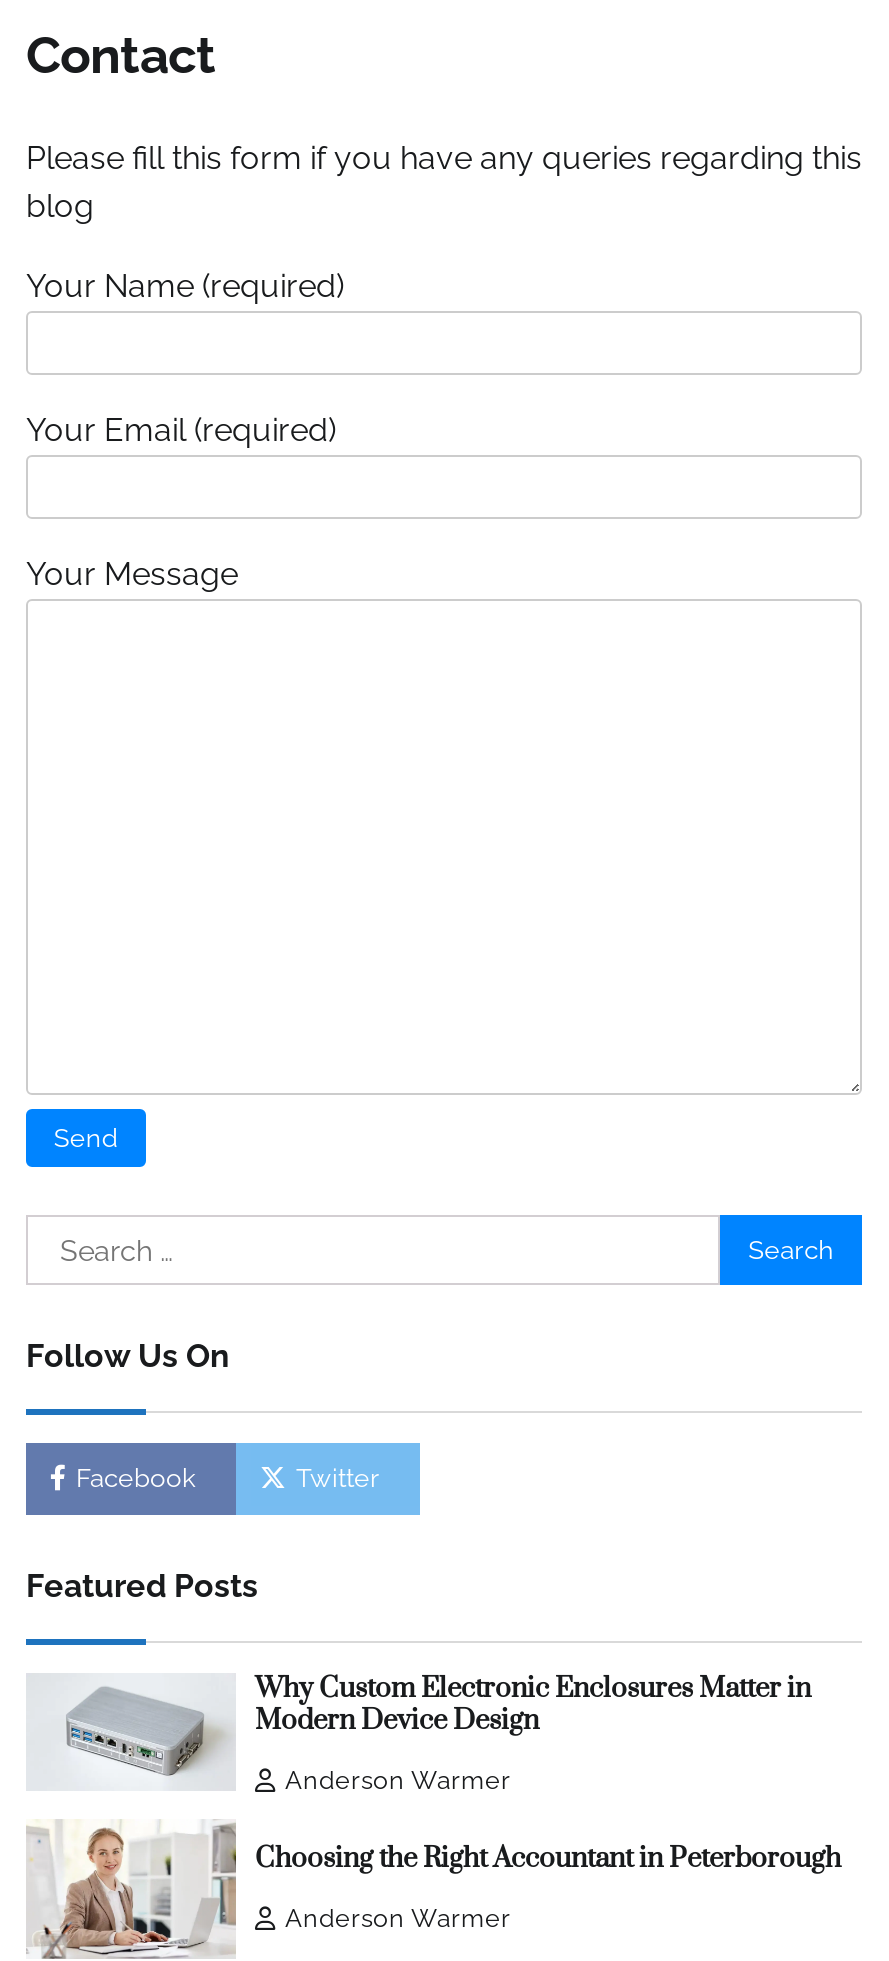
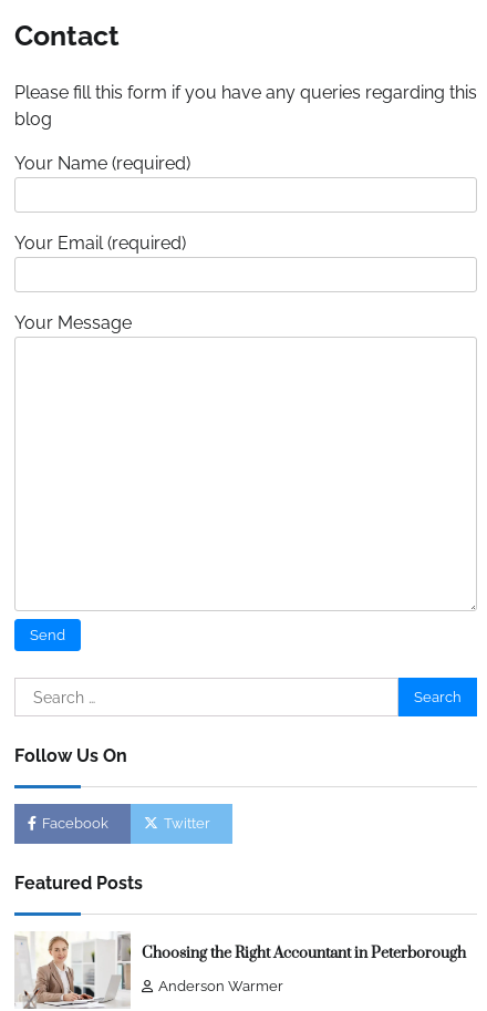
[30,1672,811,1795] [image] | Why Custom Electronic Enclosures Matter in | Modern Device Design | Anderson Warmer -> none

